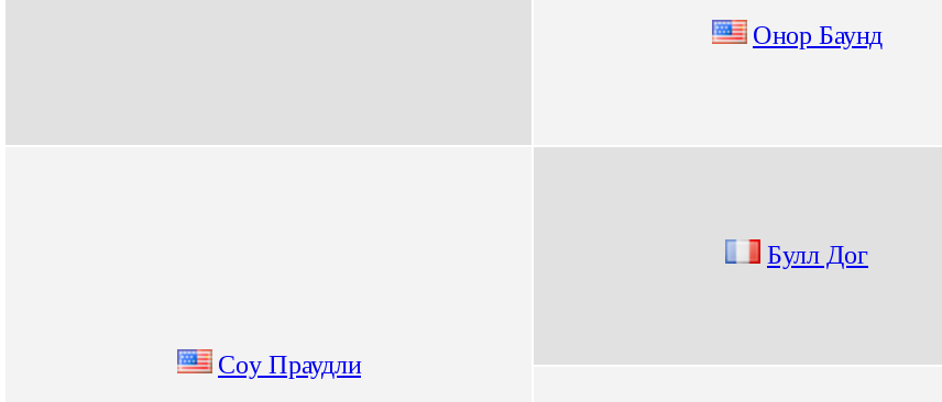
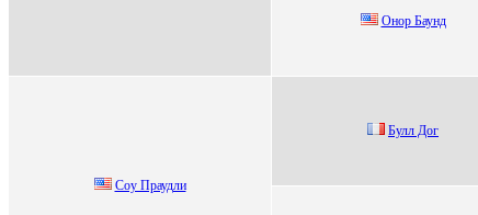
[767,239,868,270] Булл Дoг -> [388,123,439,138] Булл Дог

